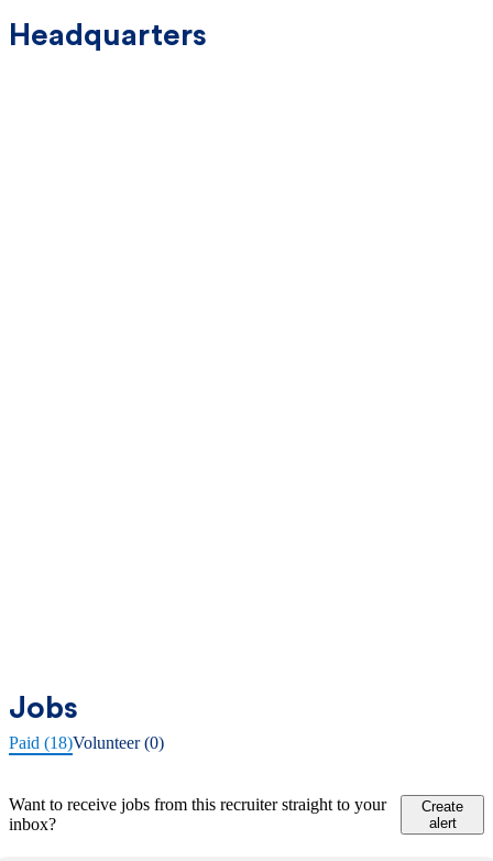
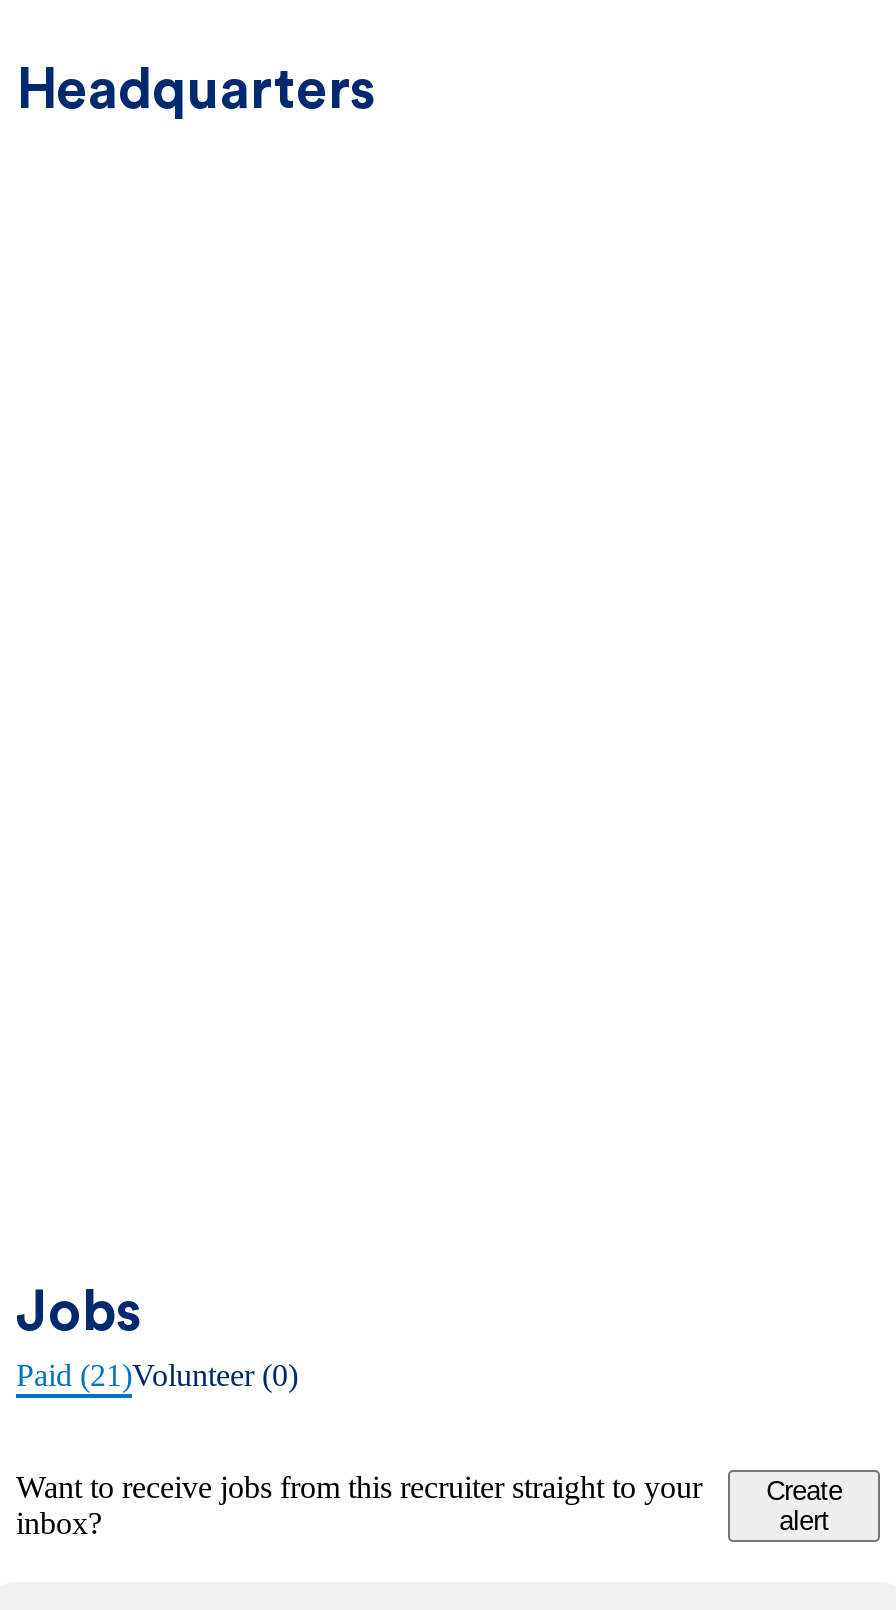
[9,733,164,751] Paid (18)Volunteer (0) -> [16,1357,298,1391] Paid (21)Volunteer (0)

